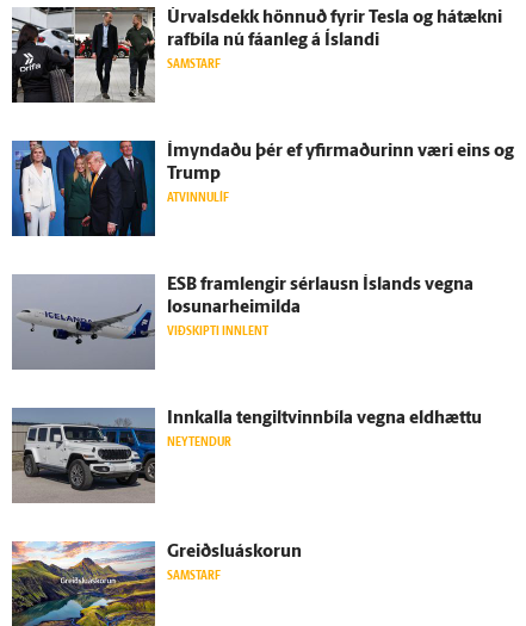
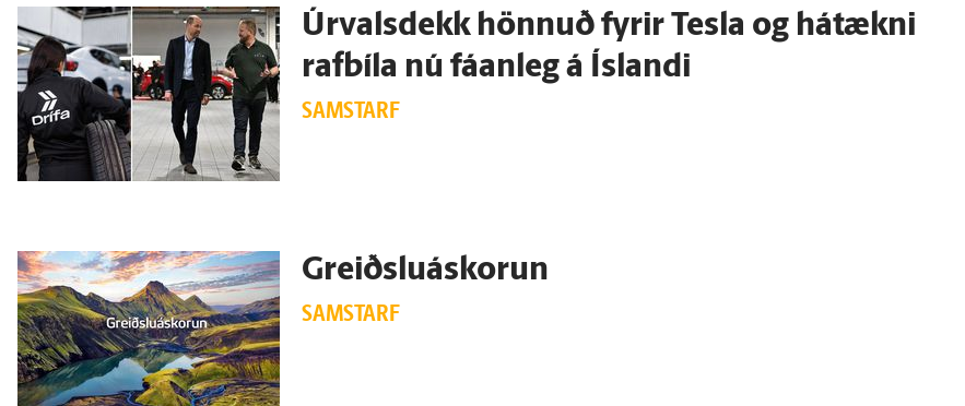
[11,140,514,237] [image] | Ímyndaðu þér ef yfirmaðurinn væri eins og | Trump | ATVINNULÍF -> none
[12,274,474,371] [image] | ESB framlengir sérlausn Íslands vegna | losunarheimilda | VIÐSKIPTI INNLENT -> none
[12,407,482,503] [image] | Innkalla tengiltvinnbíla vegna eldhættu | NEYTENDUR -> none

